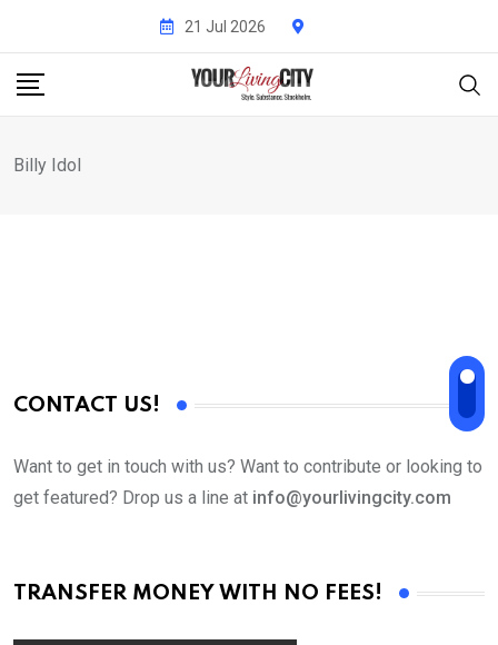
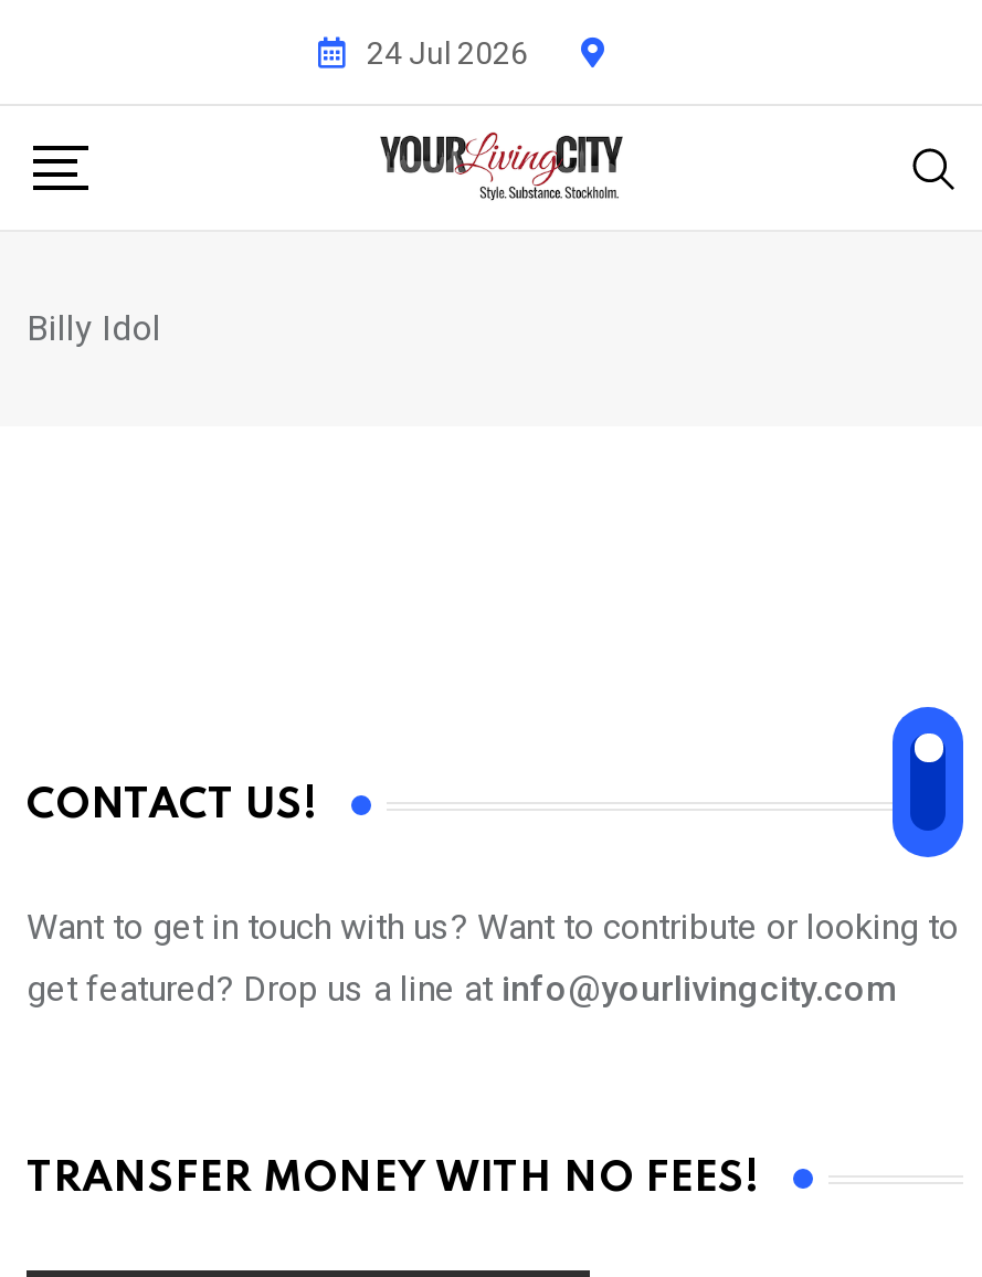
[185,17,266,35] 21 Jul 2026 -> [367,34,528,70] 24 Jul 2026

